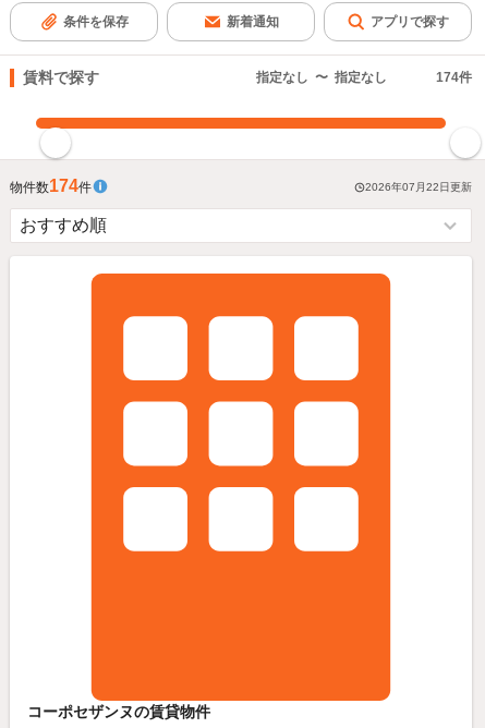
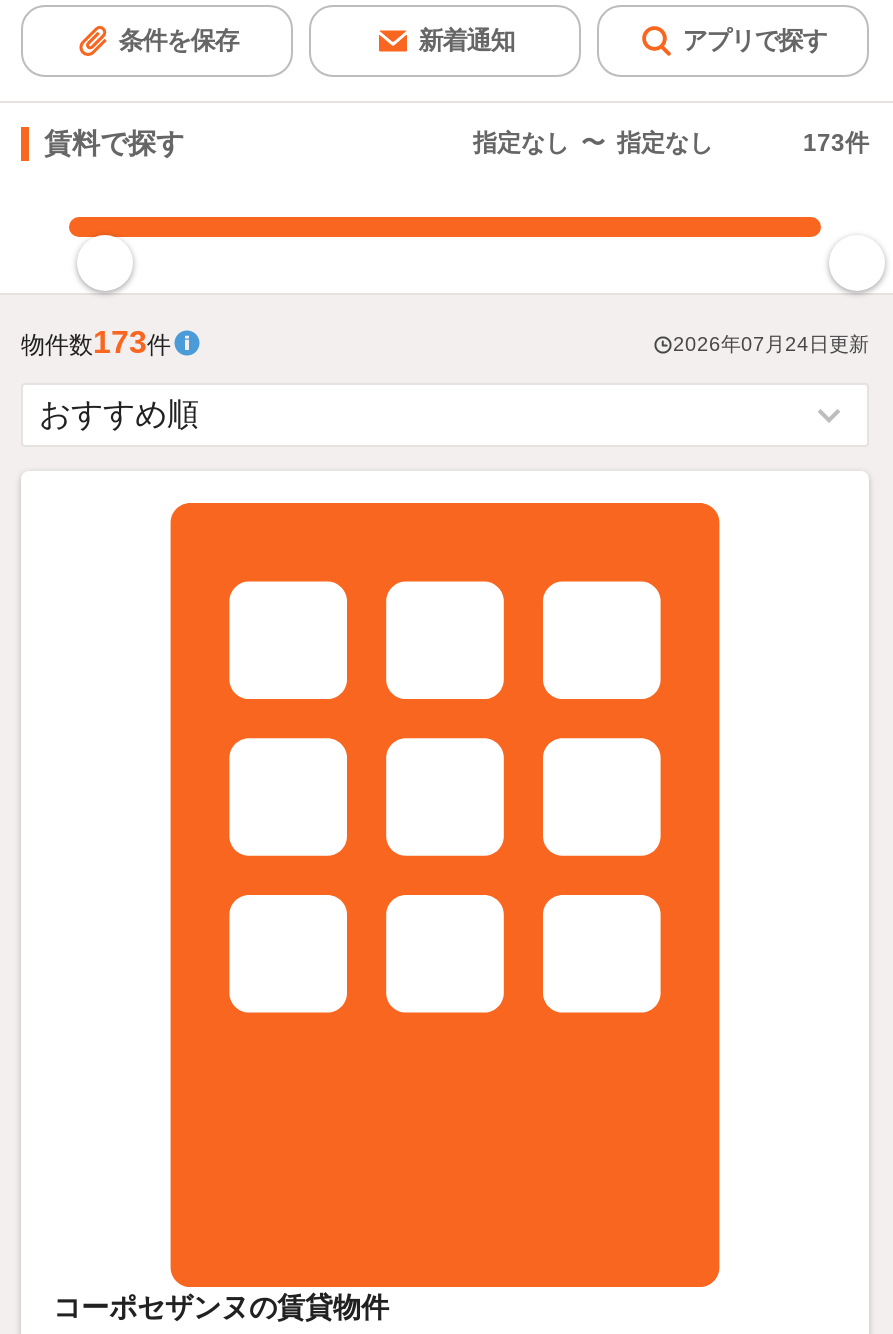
[436,70,472,85] 174件 -> [803,129,869,157] 173件
[10,177,92,195] 物件数174件 -> [21,325,171,359] 物件数173件
[365,181,472,193] 2026年07月22日更新 -> [673,334,869,356] 2026年07月24日更新

